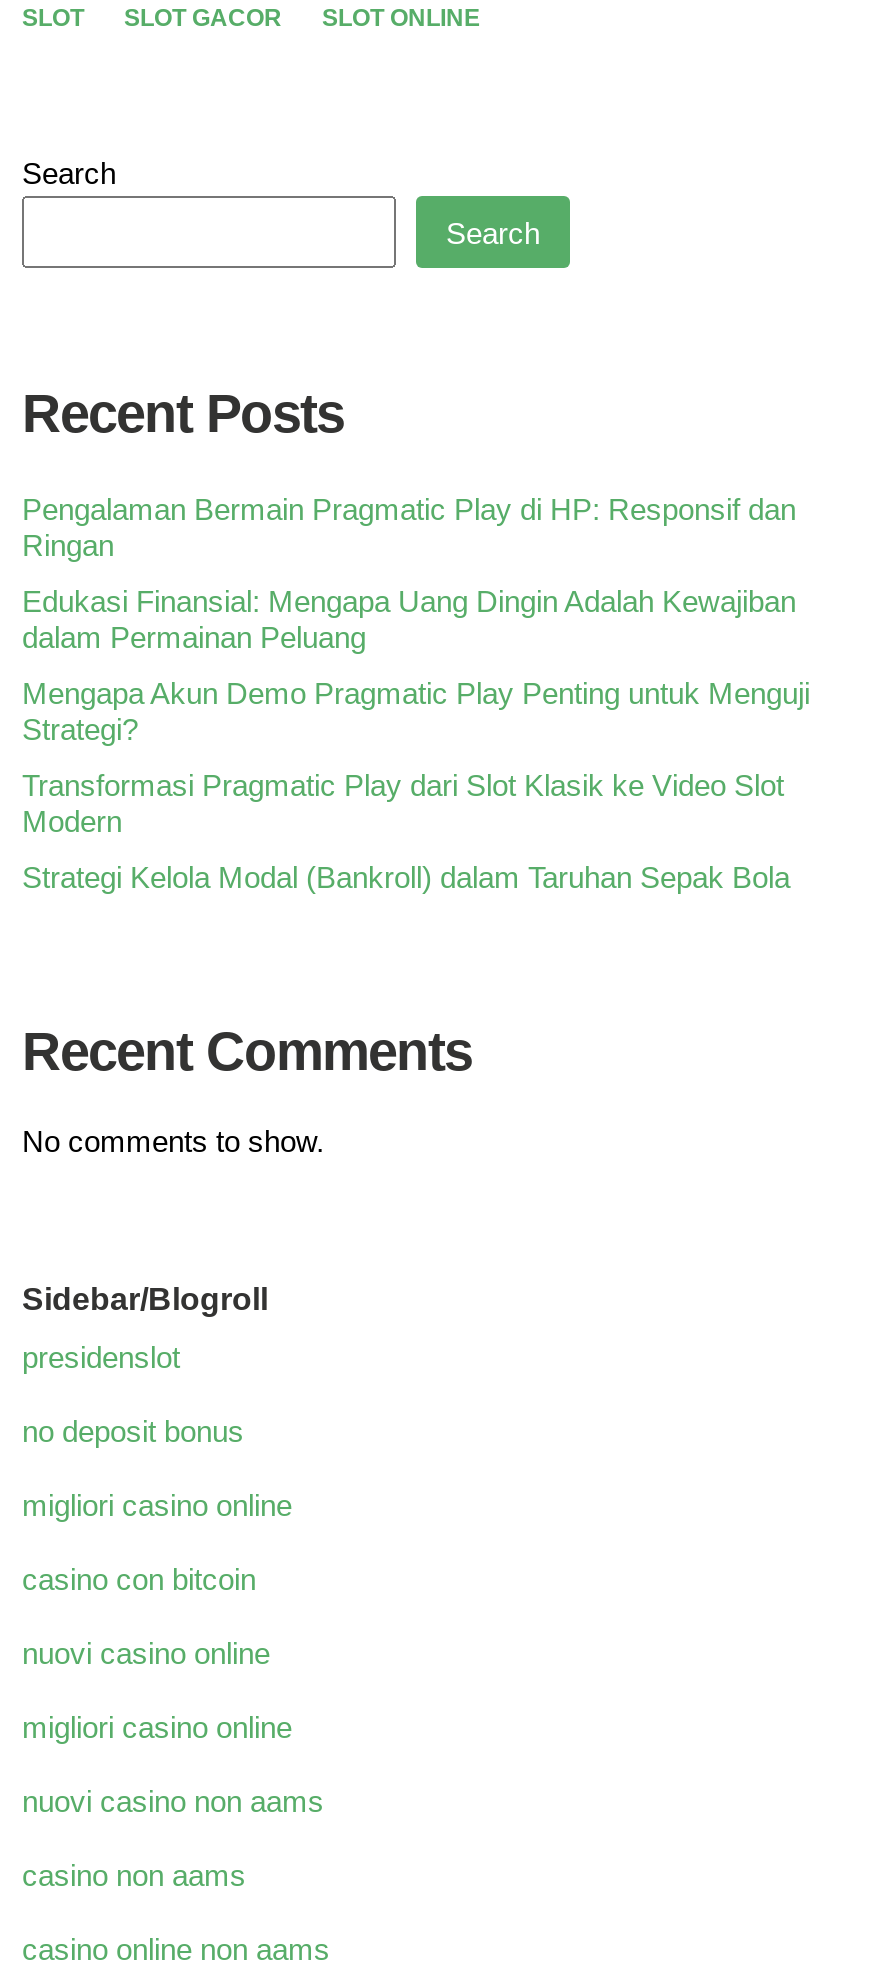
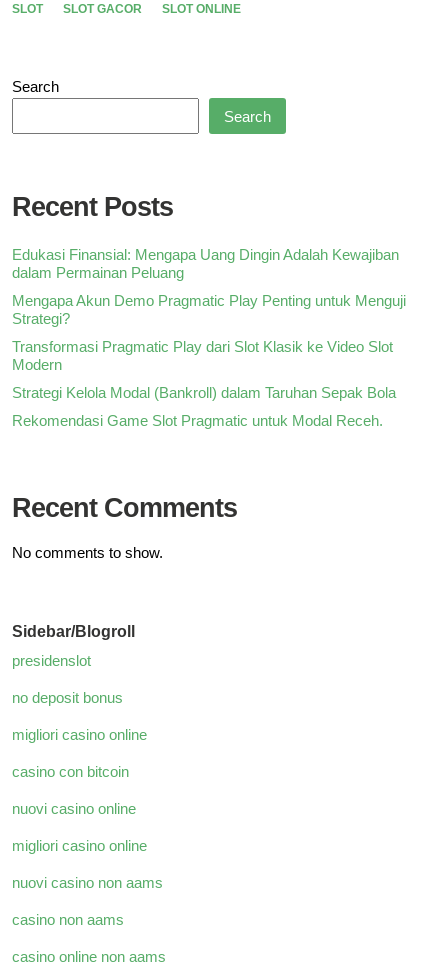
[22,492,796,562] Pengalaman Bermain Pragmatic Play di HP: Responsif dan | Ringan -> none
moved [22,584,810,894] -> [12,246,406,401]: Edukasi Finansial: Mengapa Uang Dingin Adalah Kewajiban | dalam Permainan Peluang | Mengapa Akun Demo Pragmatic Play Penting untuk Menguji | Strategi? | Transformasi Pragmatic Play dari Slot Klasik ke Video Slot | Modern | Strategi Kelola Modal (Bankroll) dalam Taruhan Sepak Bola
none -> [12,412,383,429] Rekomendasi Game Slot Pragmatic untuk Modal Receh.

